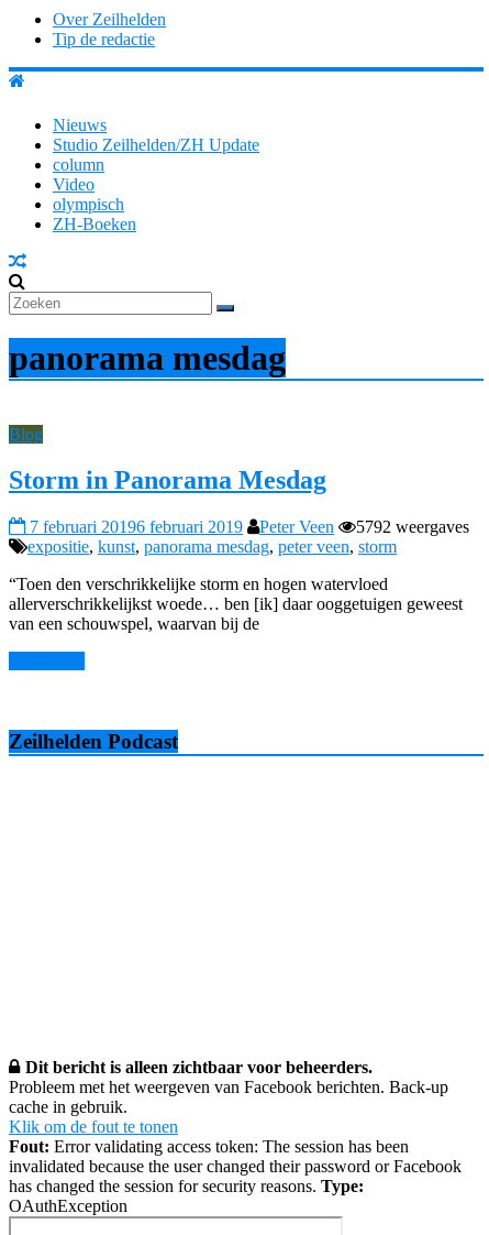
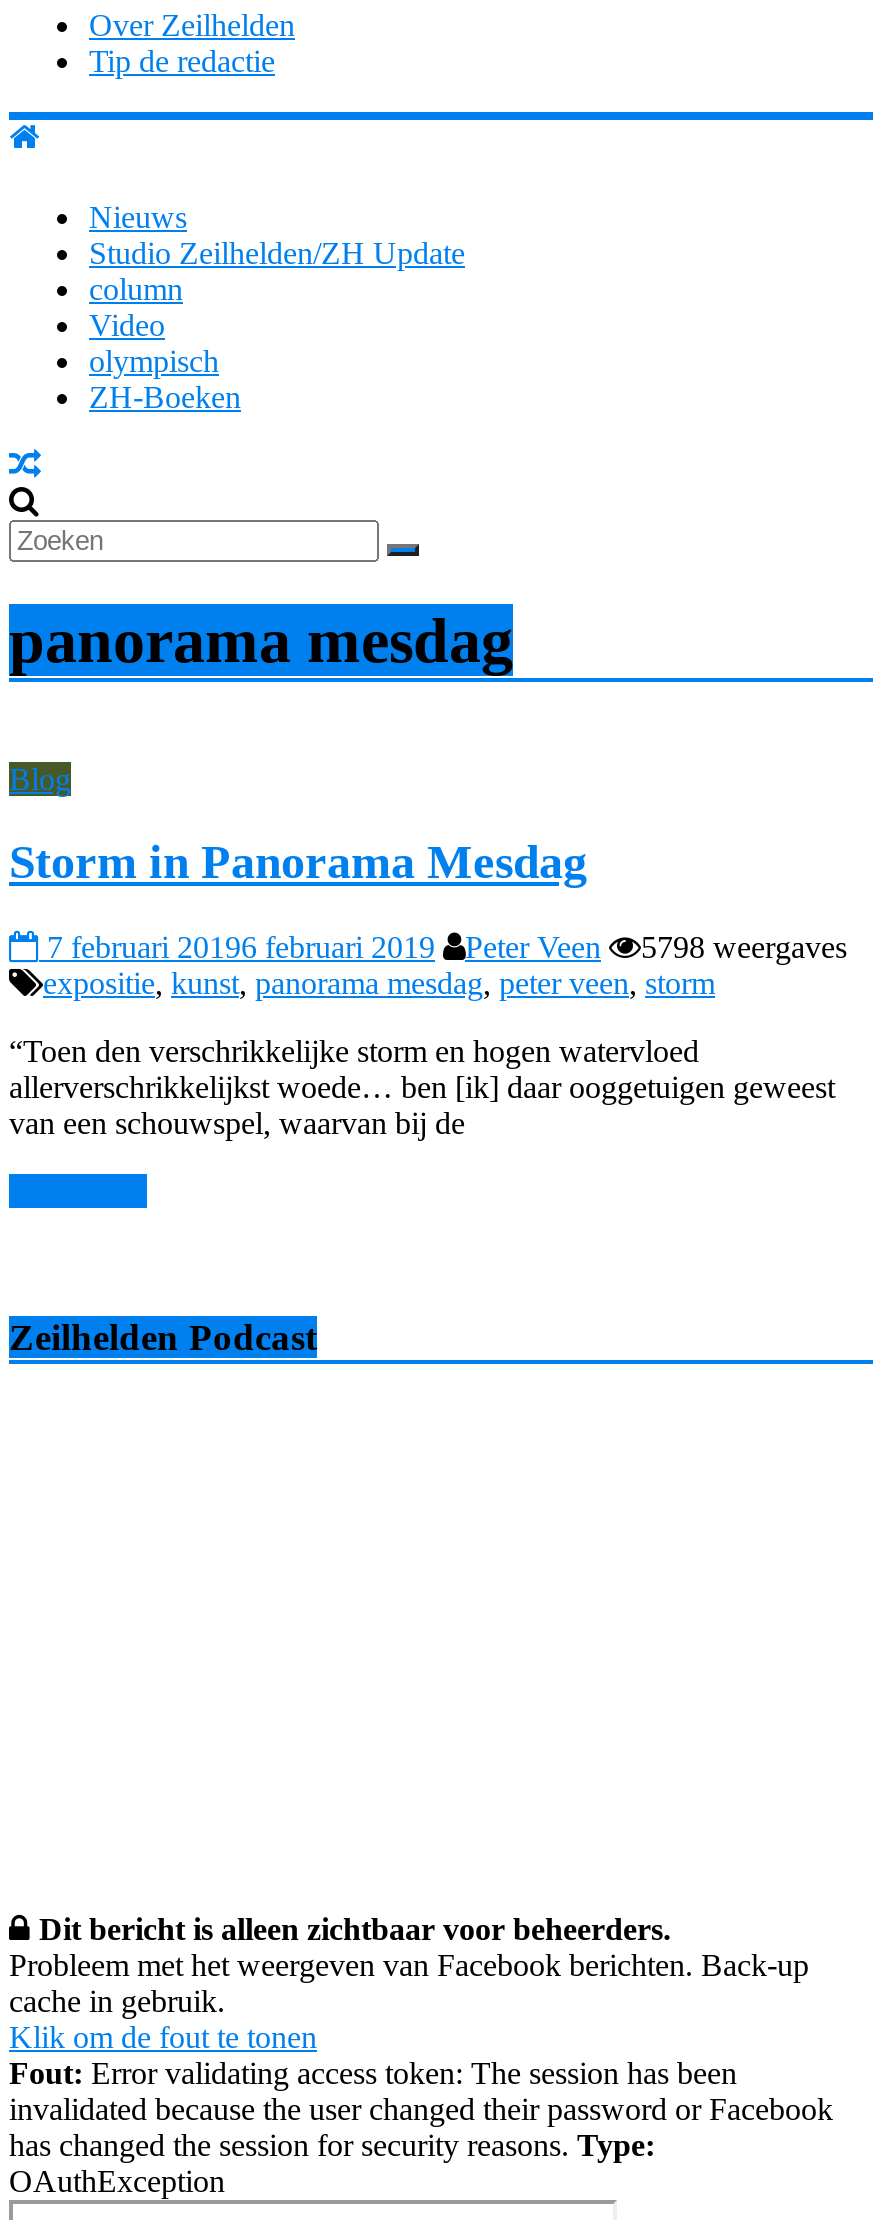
[30,518,469,536] 7 februari 20196 februari 2019 Peter Veen 5792 weergaves -> [47,931,847,965] 7 februari 20196 februari 2019 Peter Veen 5798 weergaves

